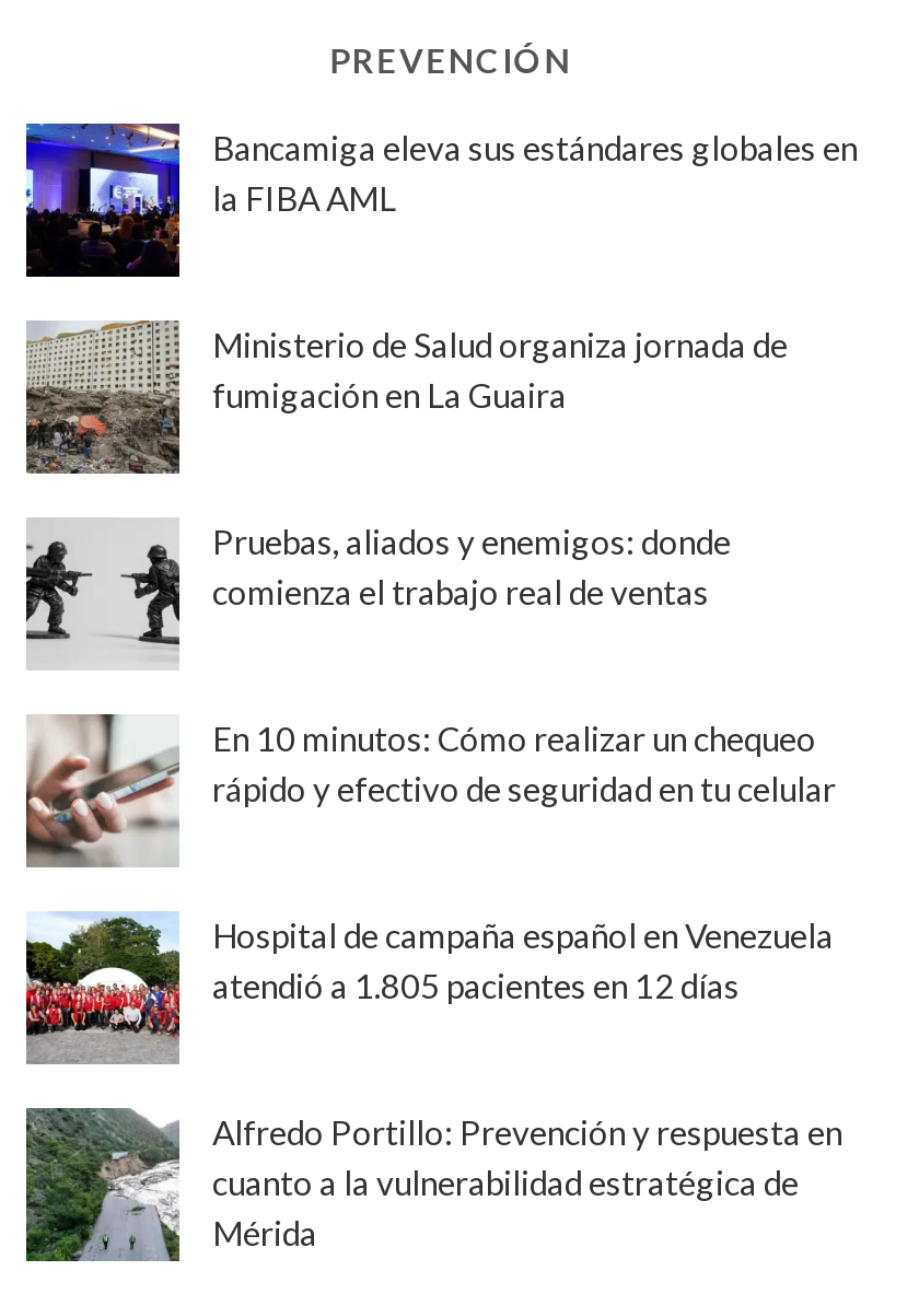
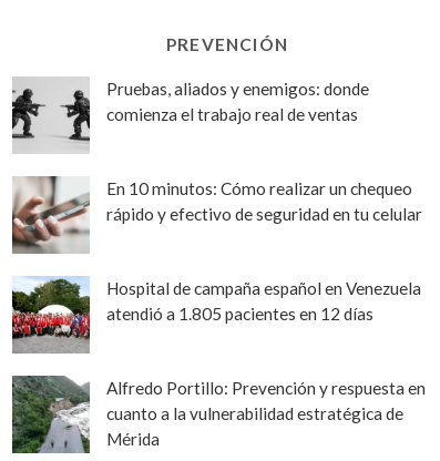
[24,121,858,279] [image] | Bancamiga eleva sus estándares globales en | la FIBA AML -> none
[26,318,788,476] [image] | Ministerio de Salud organiza jornada de | fumigación en La Guaira -> none

